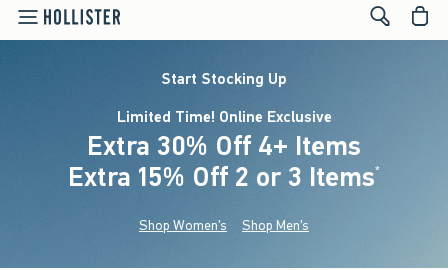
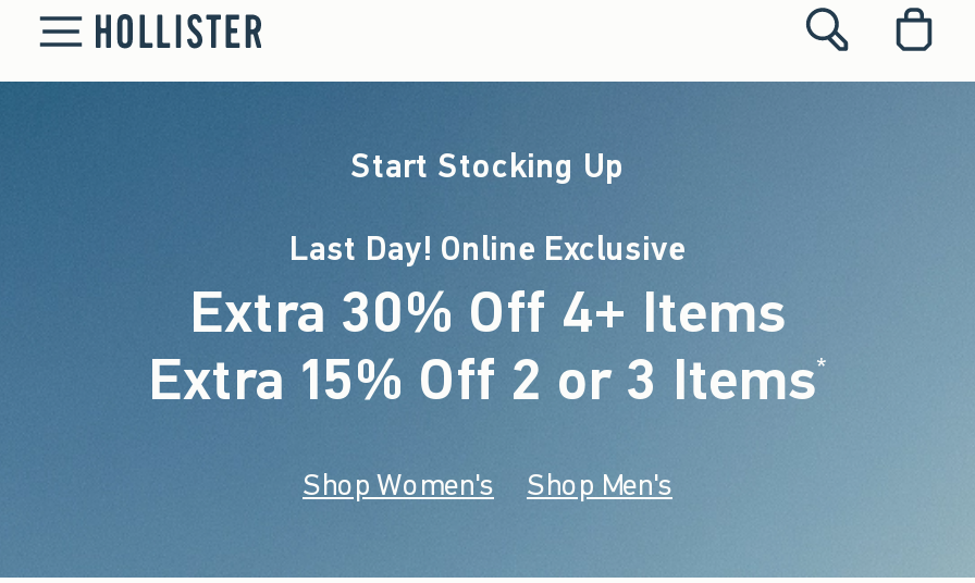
[116,107,331,127] Limited Time! Online Exclusive -> [289,227,686,271] Last Day! Online Exclusive

